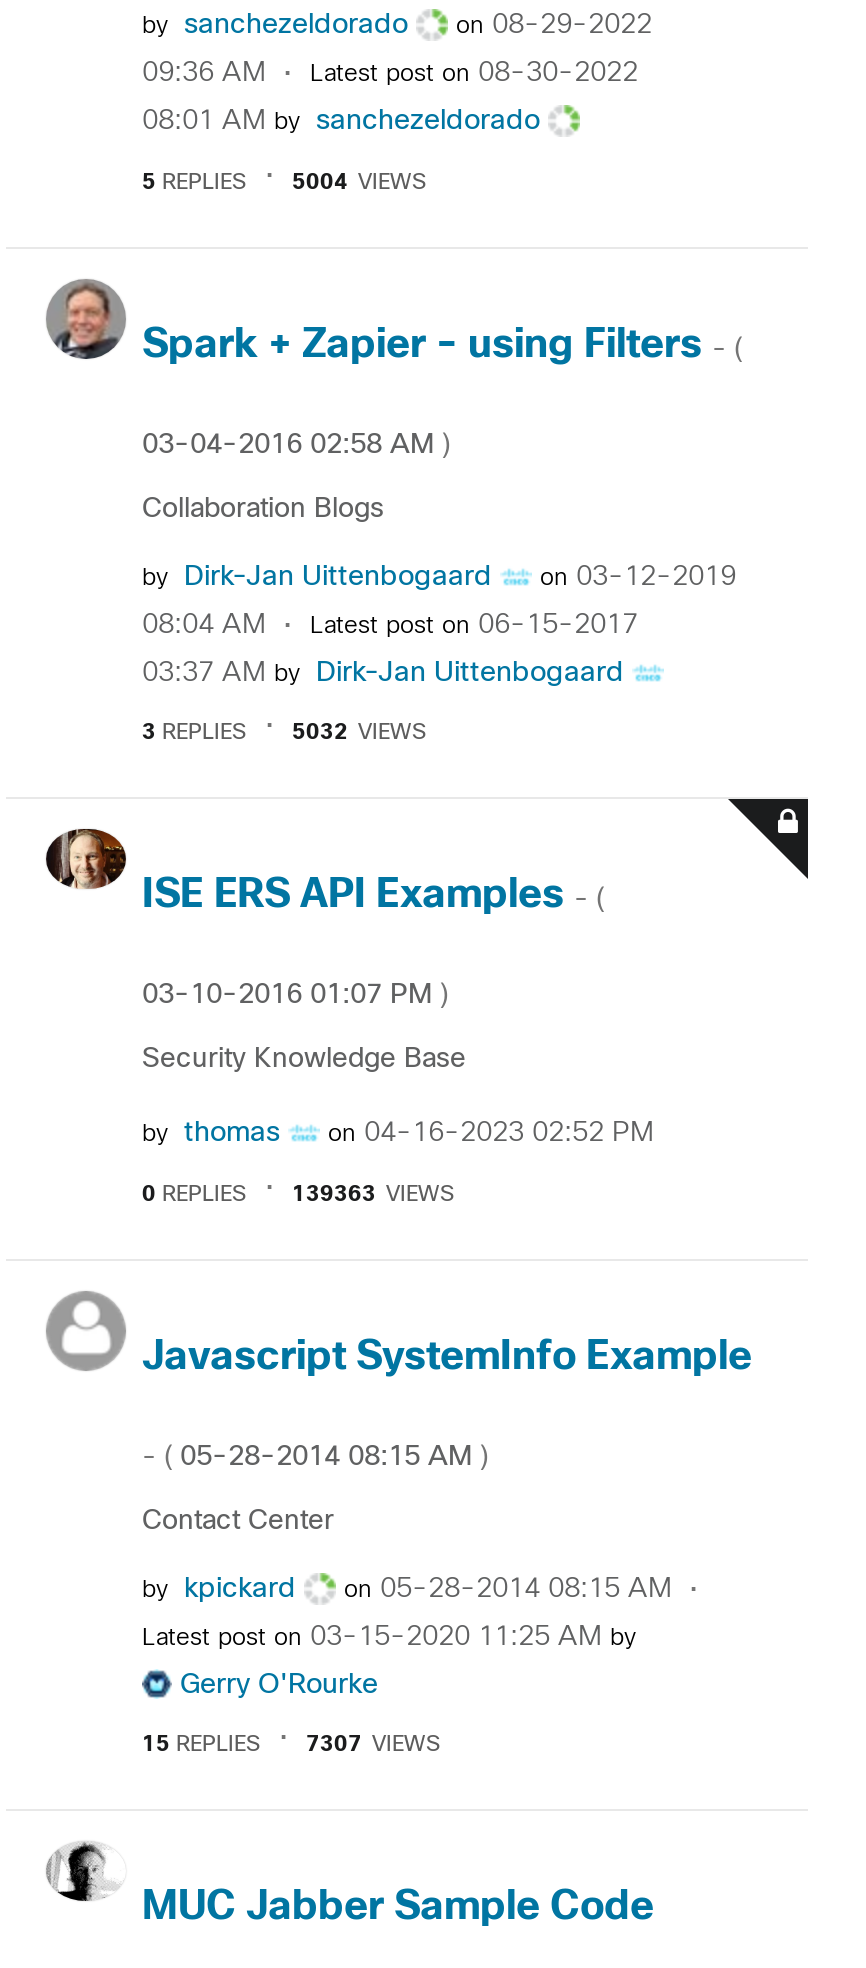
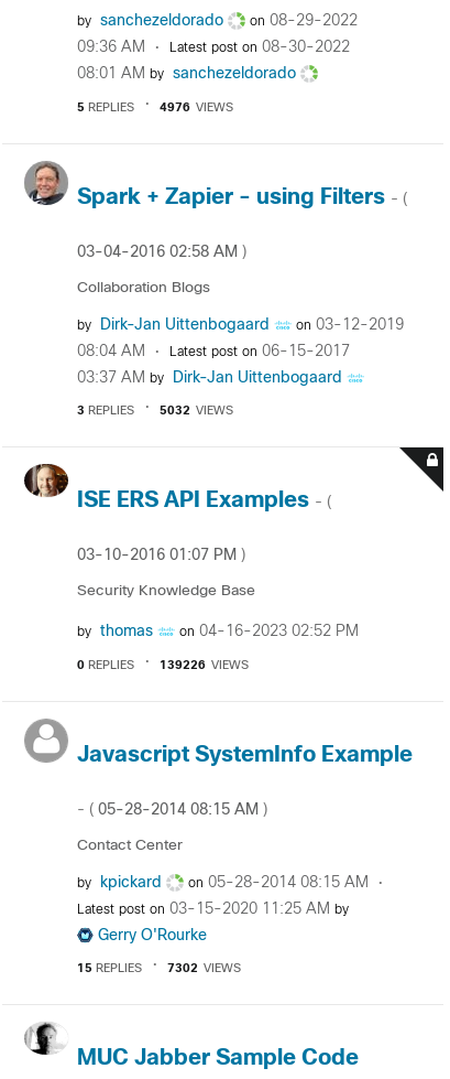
[292,172,426,192] 5004 VIEWS -> [160,102,233,113] 4976 VIEWS
[292,1184,454,1204] 139363 VIEWS -> [160,660,249,671] 139226 VIEWS
[306,1735,440,1755] 7307 VIEWS -> [167,963,241,974] 7302 VIEWS

